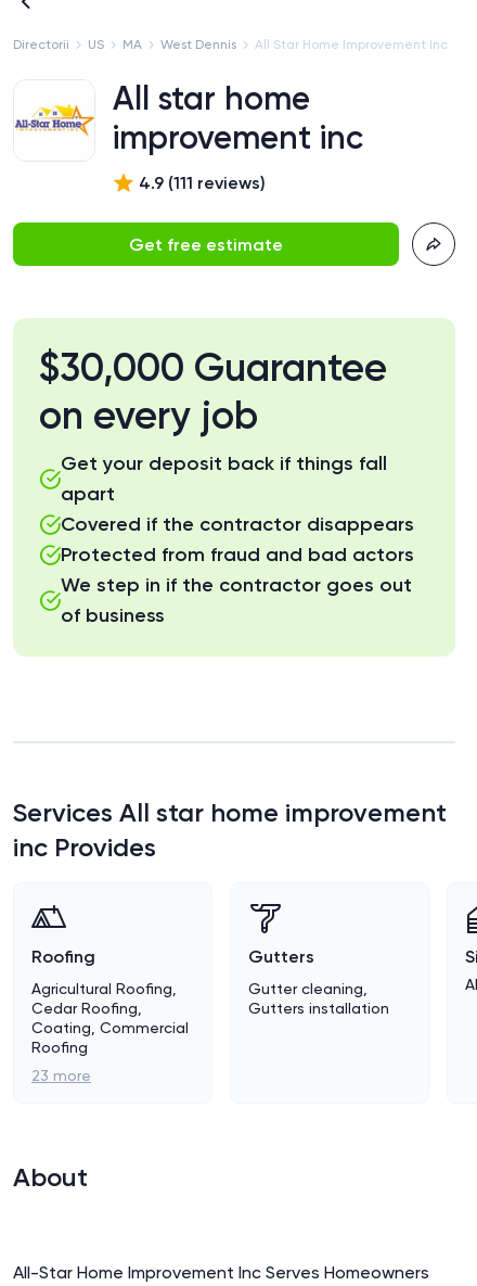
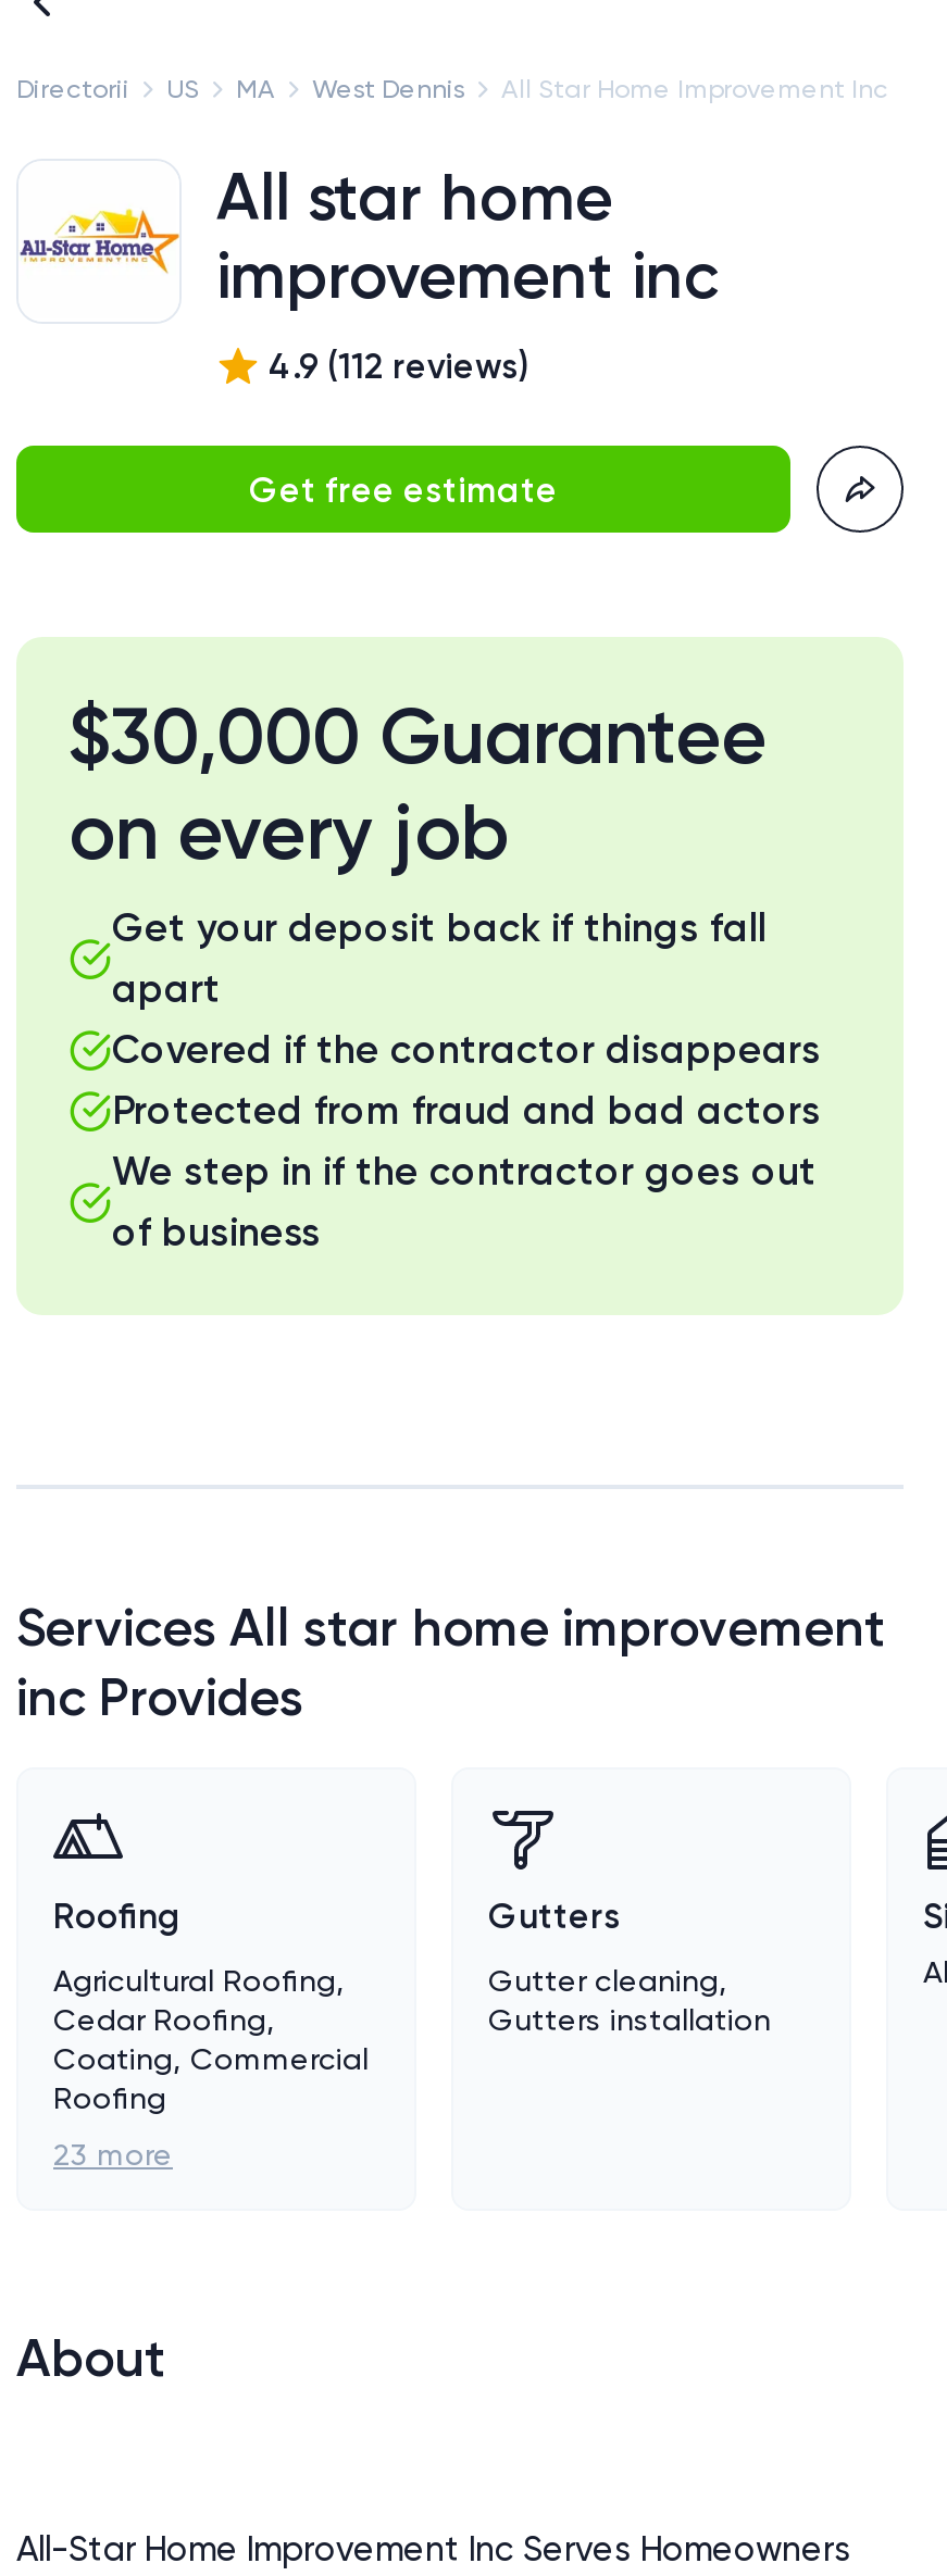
[139,173,266,193] 4.9 (111 reviews) -> [269,346,529,387] 4.9 (112 reviews)

